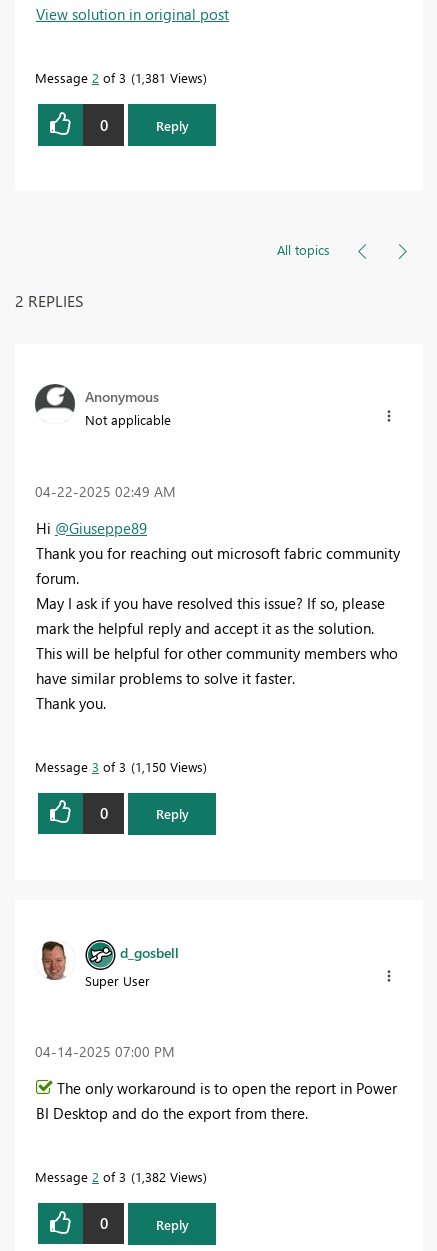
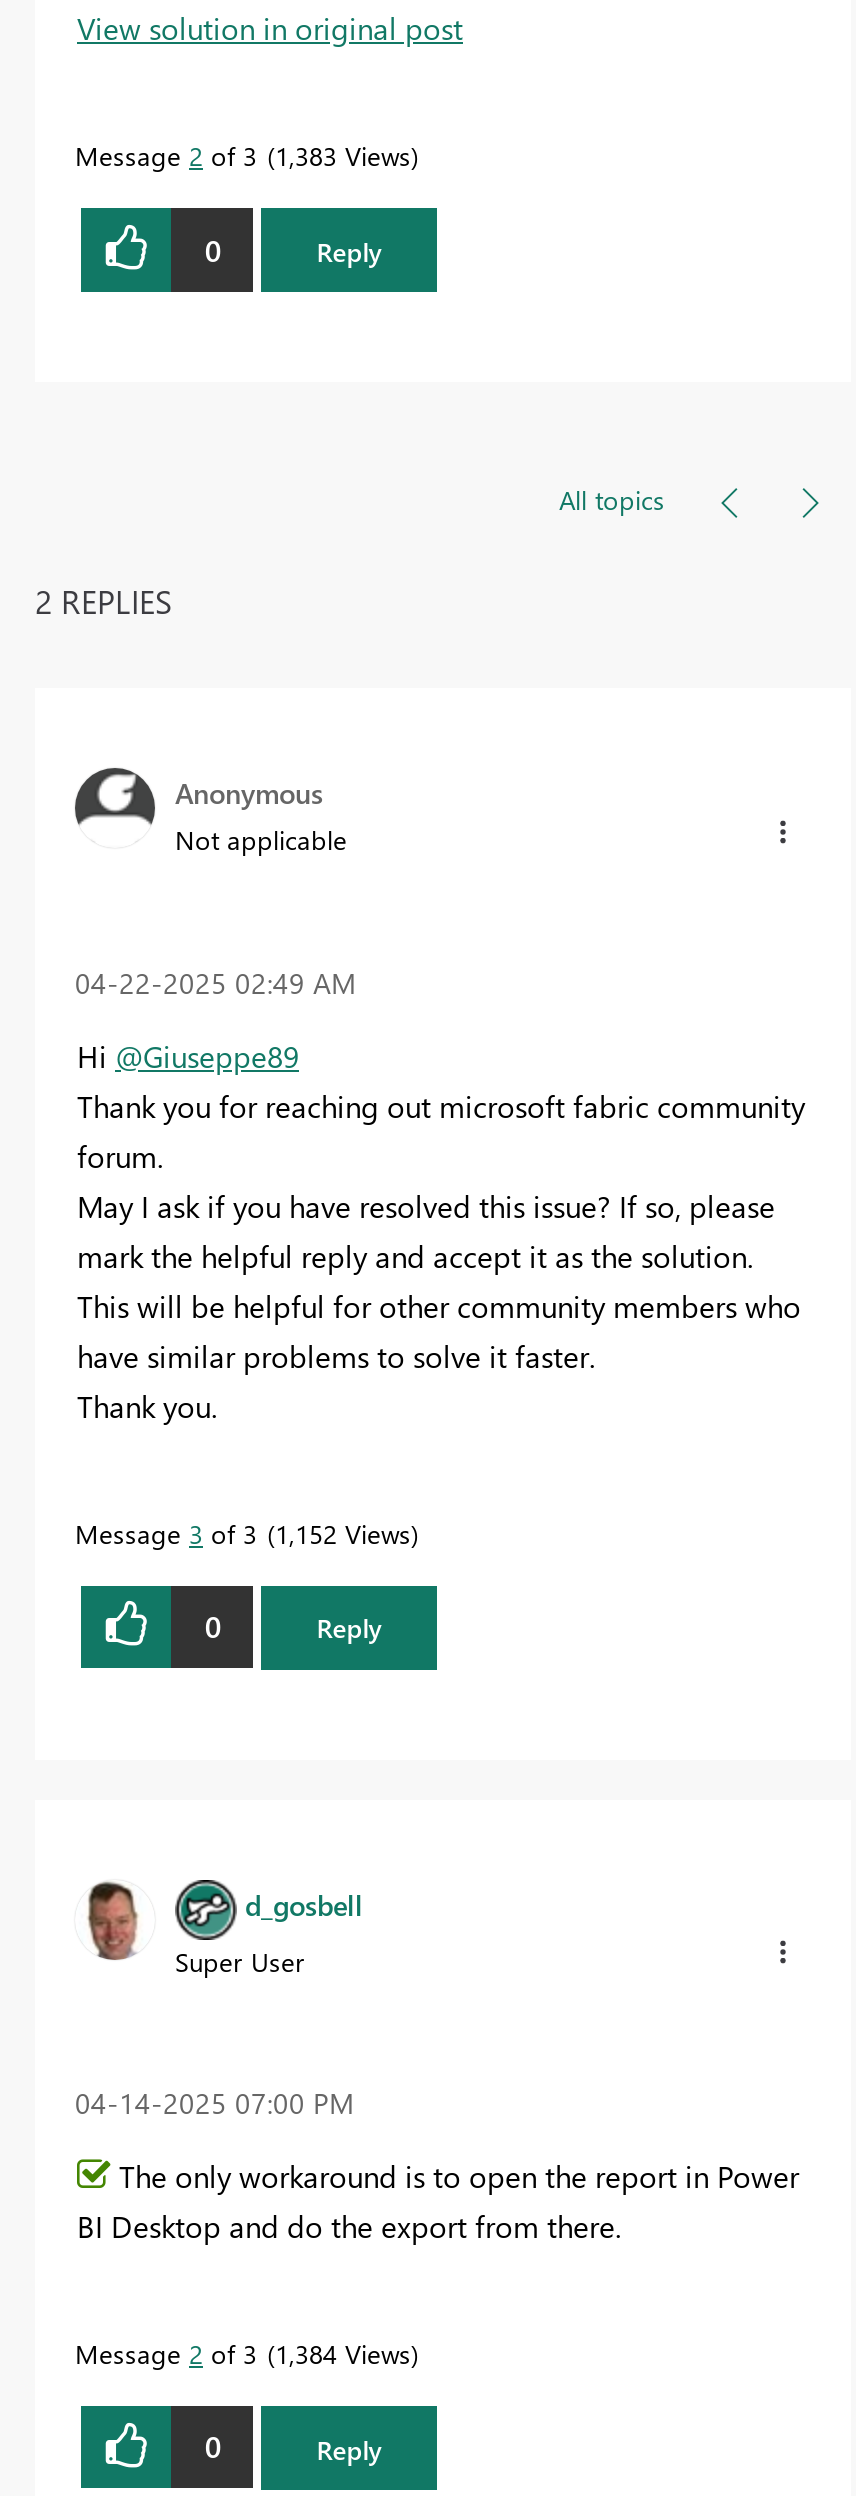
[35,69,203,86] Message 2 of 3 1,381 Views -> [75,138,411,172] Message 2 of 3 1,383 Views
[35,757,203,774] Message 3 of 3 1,150 Views -> [75,1515,411,1549] Message 3 of 3 1,152 Views
[35,1168,203,1185] Message 2 of 3 1,382 Views -> [75,2336,411,2370] Message 2 of 3 1,384 Views

